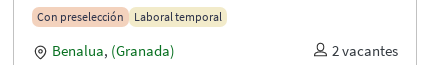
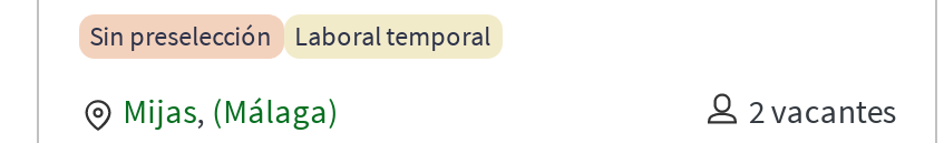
[37,9,124,24] Con preselección -> [89,19,272,53] Sin preselección
[52,41,175,60] Benalua, (Granada) -> [123,90,339,132] Mijas, (Málaga)

